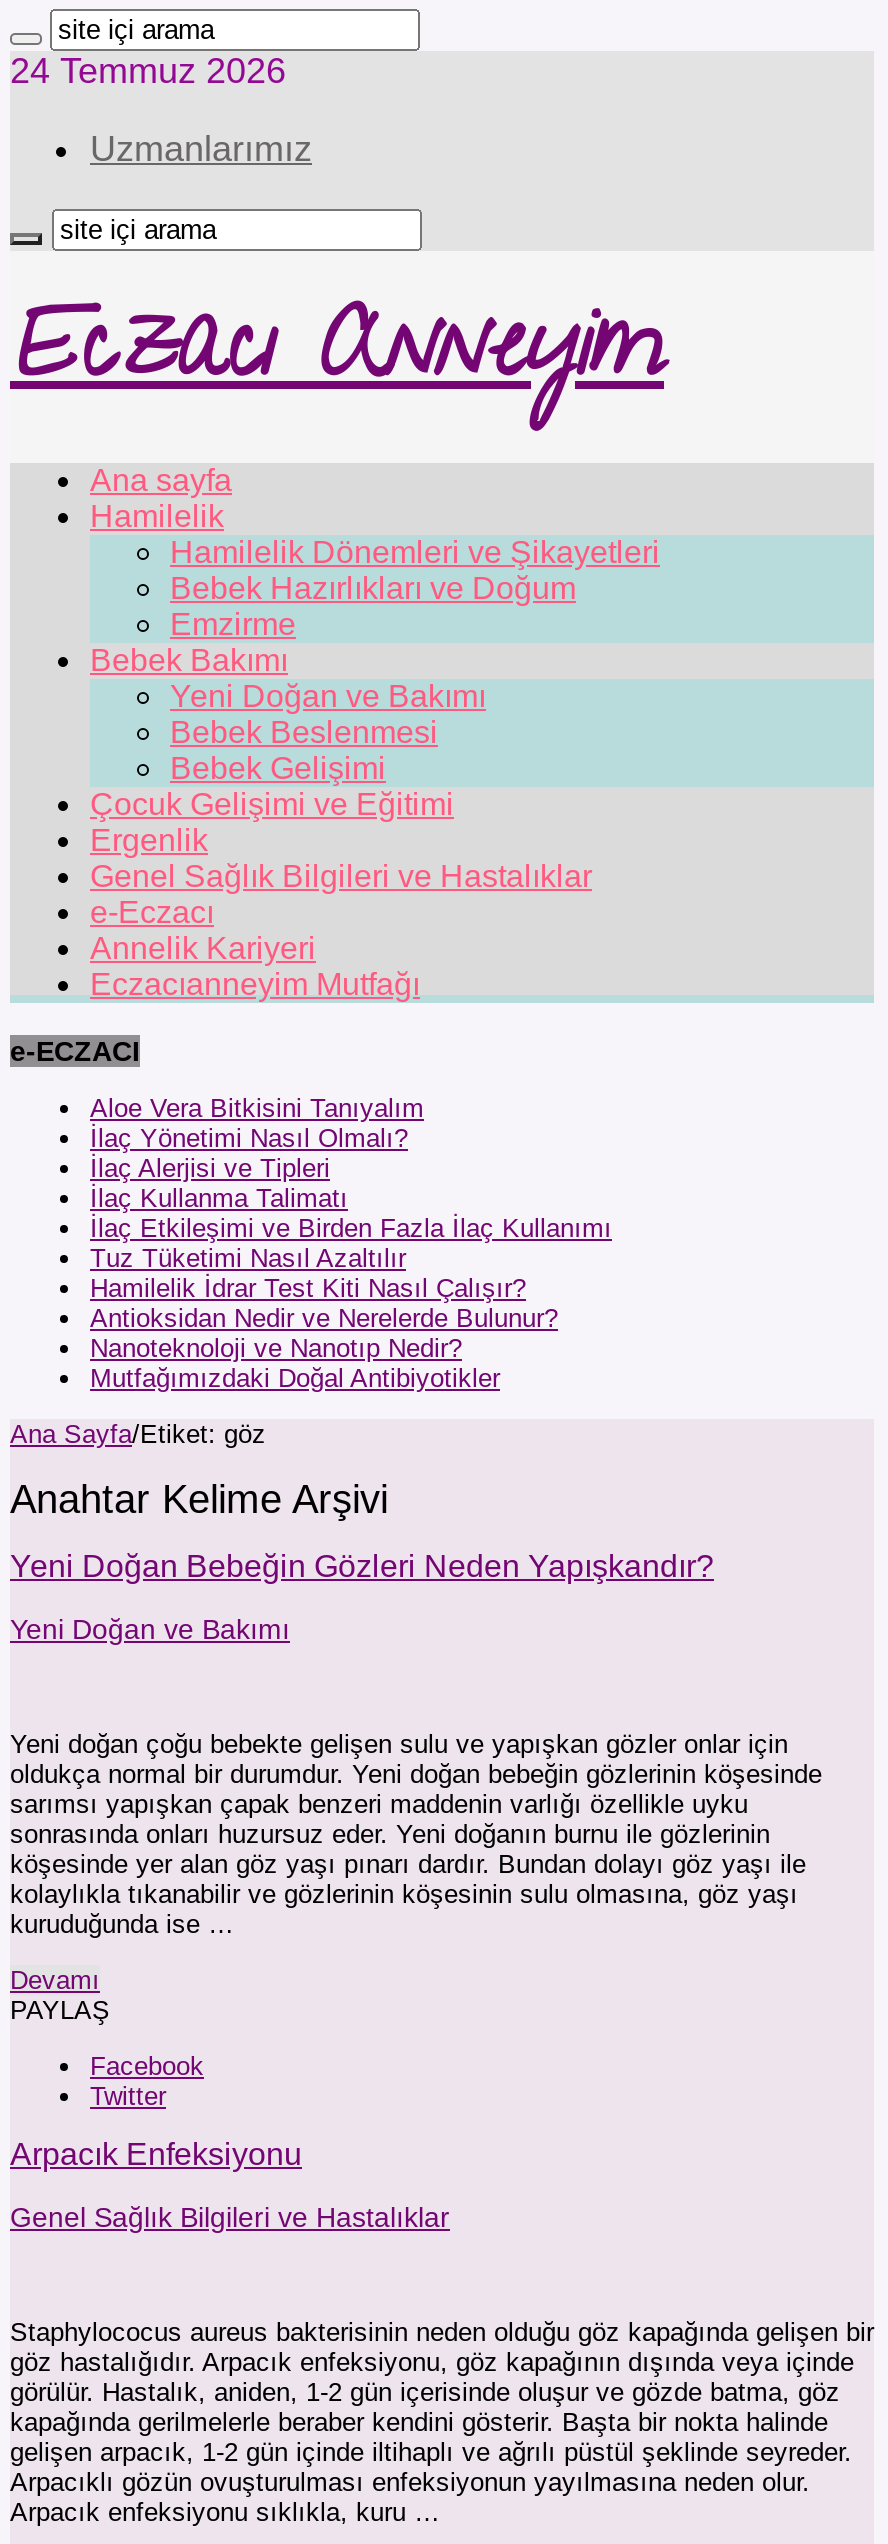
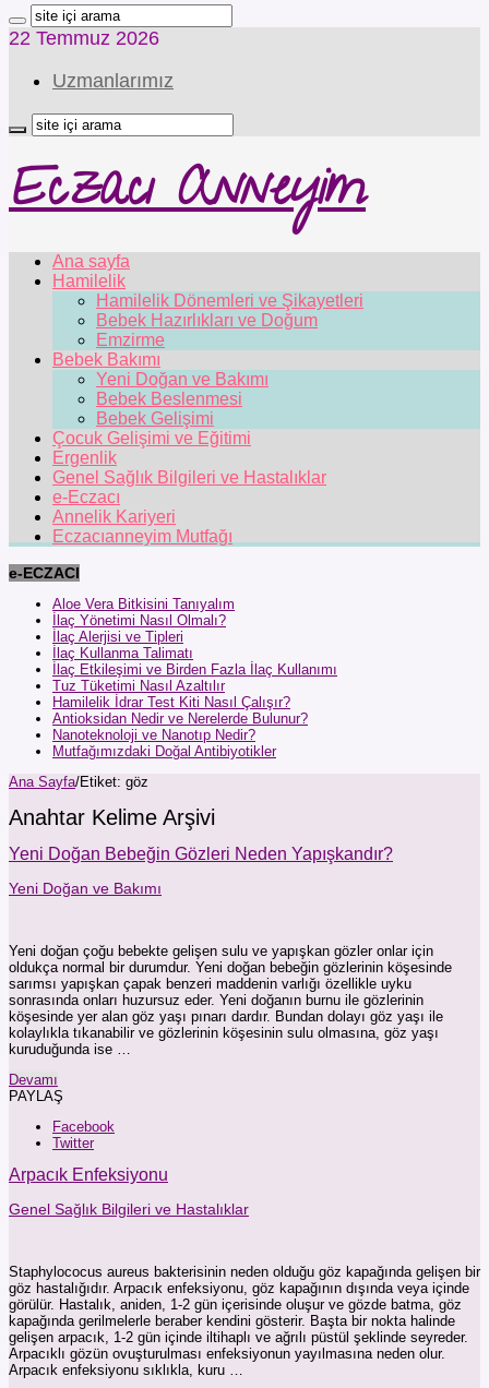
[10,51,286,91] 24 Temmuz 2026 -> [9,27,159,49] 22 Temmuz 2026

